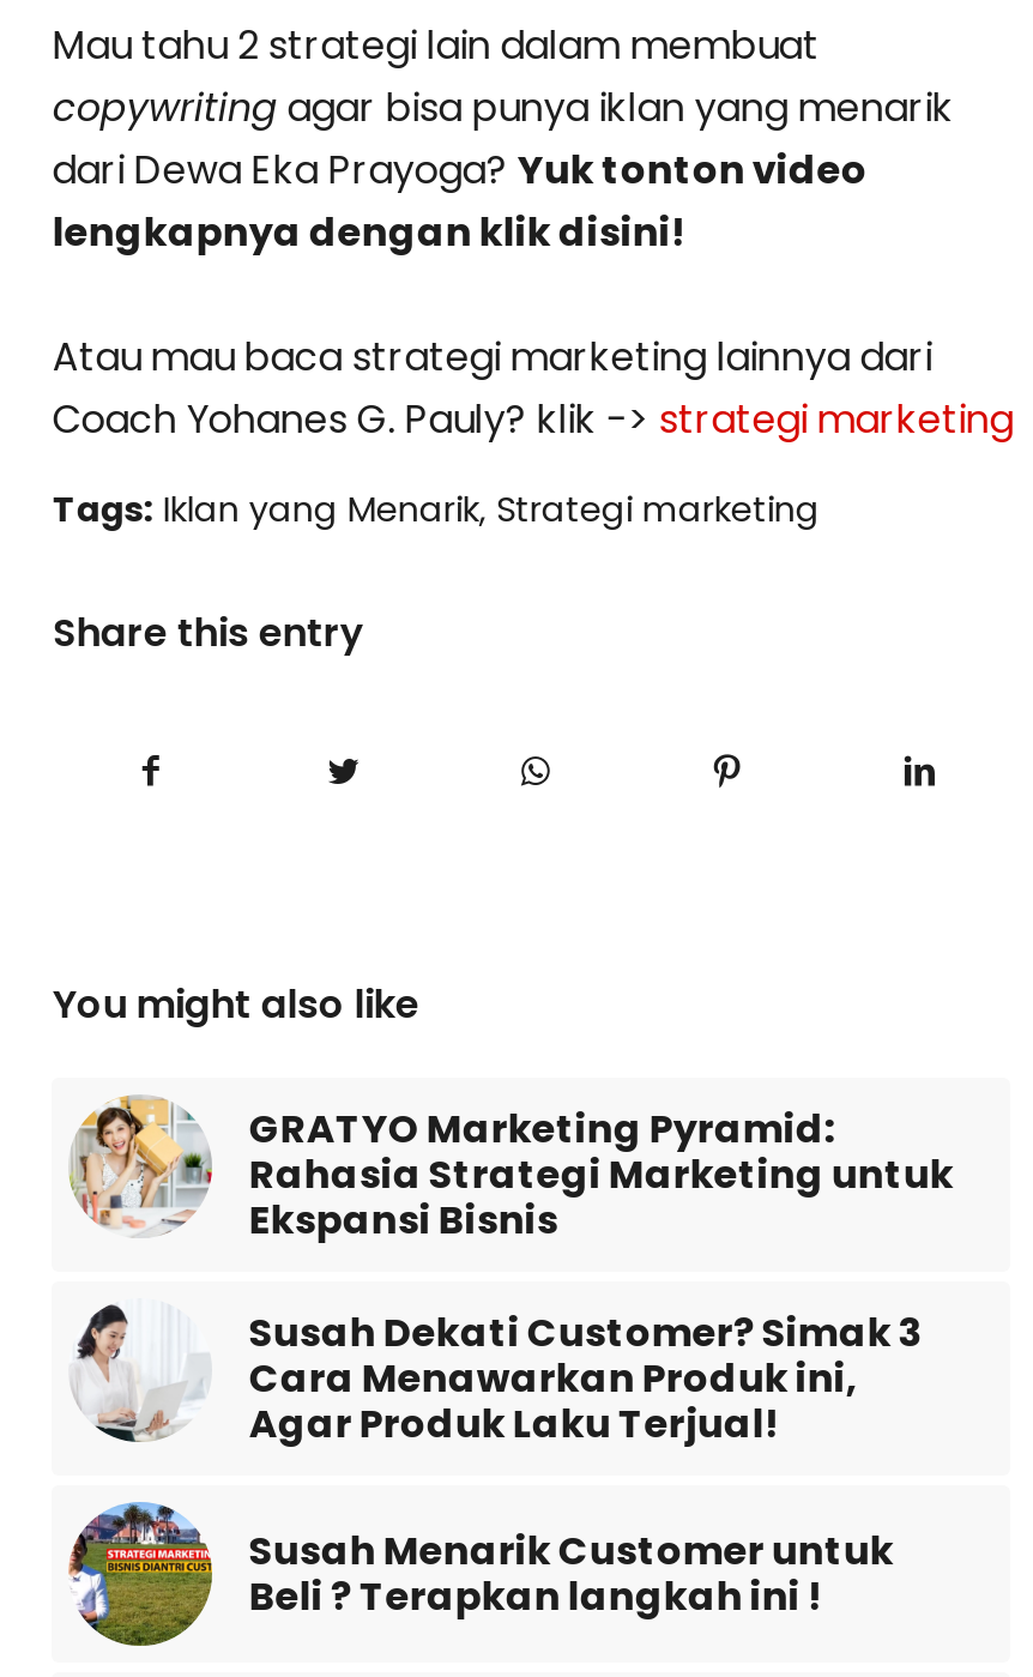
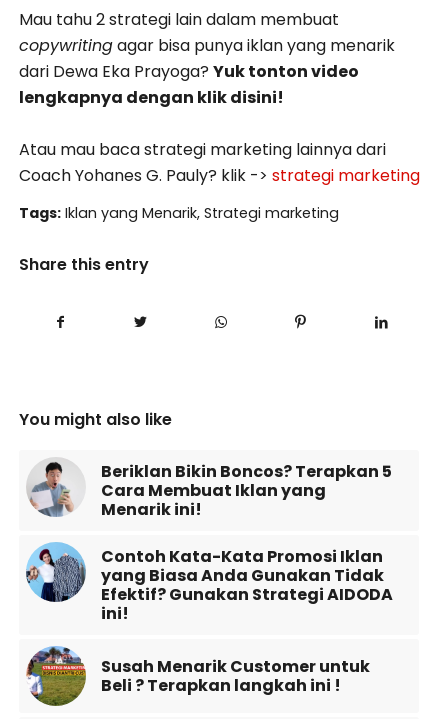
[71,1094,954,1249] [image] | GRATYO Marketing Pyramid: | Rahasia Strategi Marketing untuk | Ekspansi Bisnis -> [30,459,392,521] [image] | Beriklan Bikin Boncos? Terapkan 5 | Cara Membuat Iklan yang | Menarik ini!
[71,1298,923,1452] [image] | Susah Dekati Customer? Simak 3 | Cara Menawarkan Produk ini, | Agar Produk Laku Terjual! -> [25,541,393,625] [image] | Contoh Kata-Kata Promosi Iklan | yang Biasa Anda Gunakan Tidak | Efektif? Gunakan Strategi AIDODA | ini!

